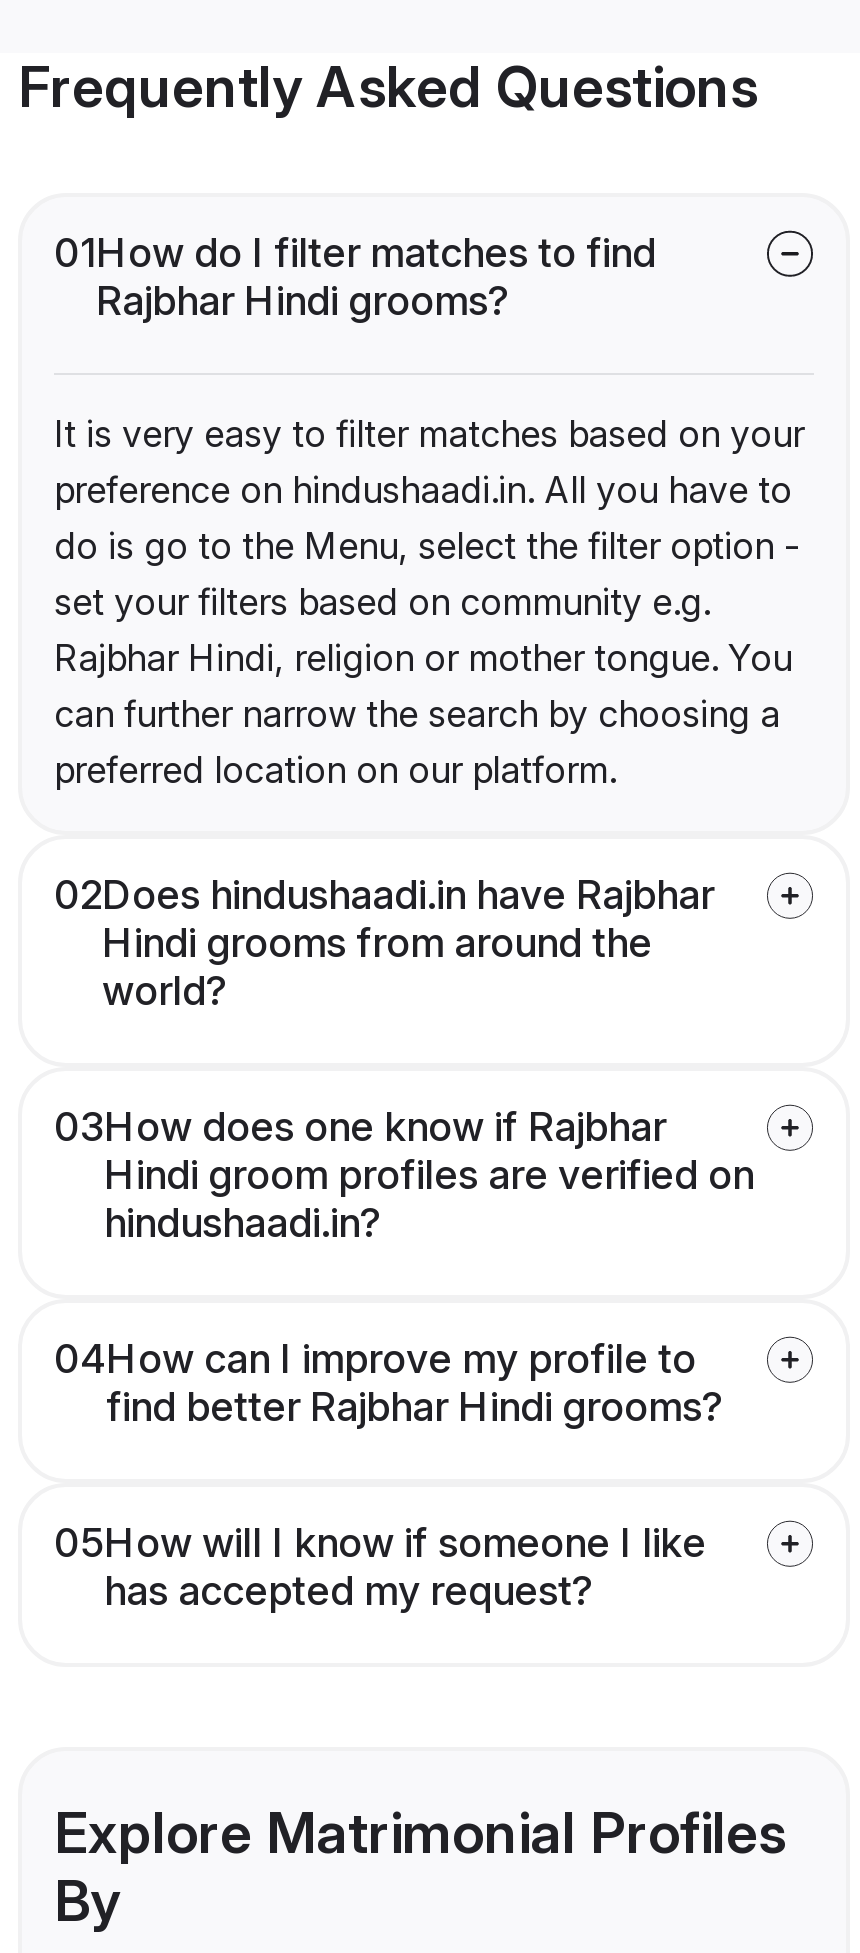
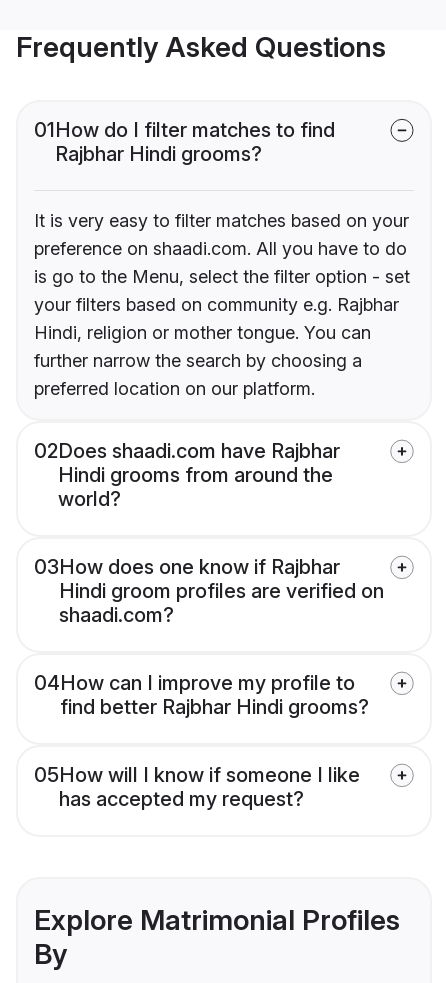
[54,470,800,736] preference on hindushaadi.in. All you have to | do is go to the Menu, select the filter option - | set your filters based on community e.g. | Rajbhar Hindi, religion or mother tongue. You | can further narrow the search by choosing a -> [34,238,410,371] preference on shaadi.com. All you have to do | is go to the Menu, select the filter option - set | your filters based on community e.g. Rajbhar | Hindi, religion or mother tongue. You can | further narrow the search by choosing a
[54,872,714,920] 02Does hindushaadi.in have Rajbhar -> [34,439,340,463] 02Does shaadi.com have Rajbhar
[104,1200,382,1248] hindushaadi.in? -> [59,603,174,627] shaadi.com?

